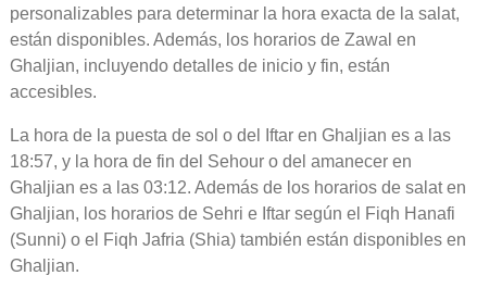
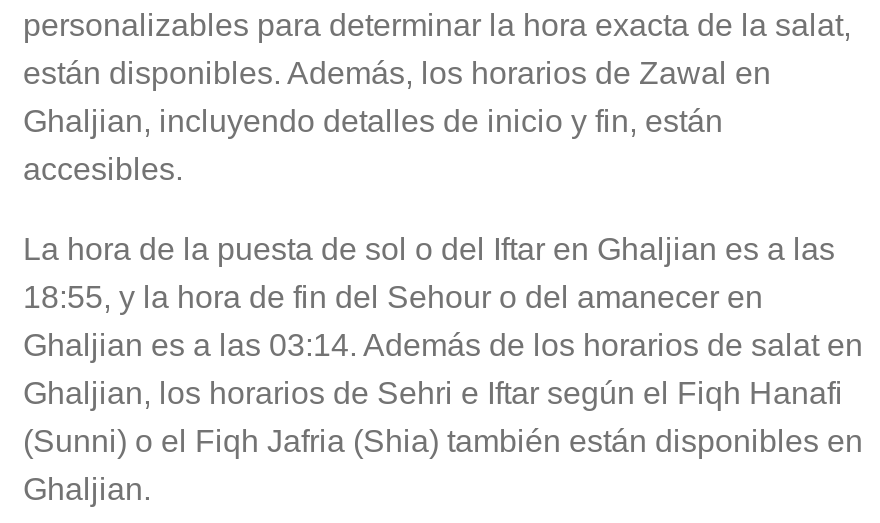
[10,152,412,171] 18:57, y la hora de fin del Sehour o del amanecer en -> [23,280,763,314] 18:55, y la hora de fin del Sehour o del amanecer en
[10,178,466,197] Ghaljian es a las 03:12. Además de los horarios de salat en -> [23,328,863,362] Ghaljian es a las 03:14. Además de los horarios de salat en

